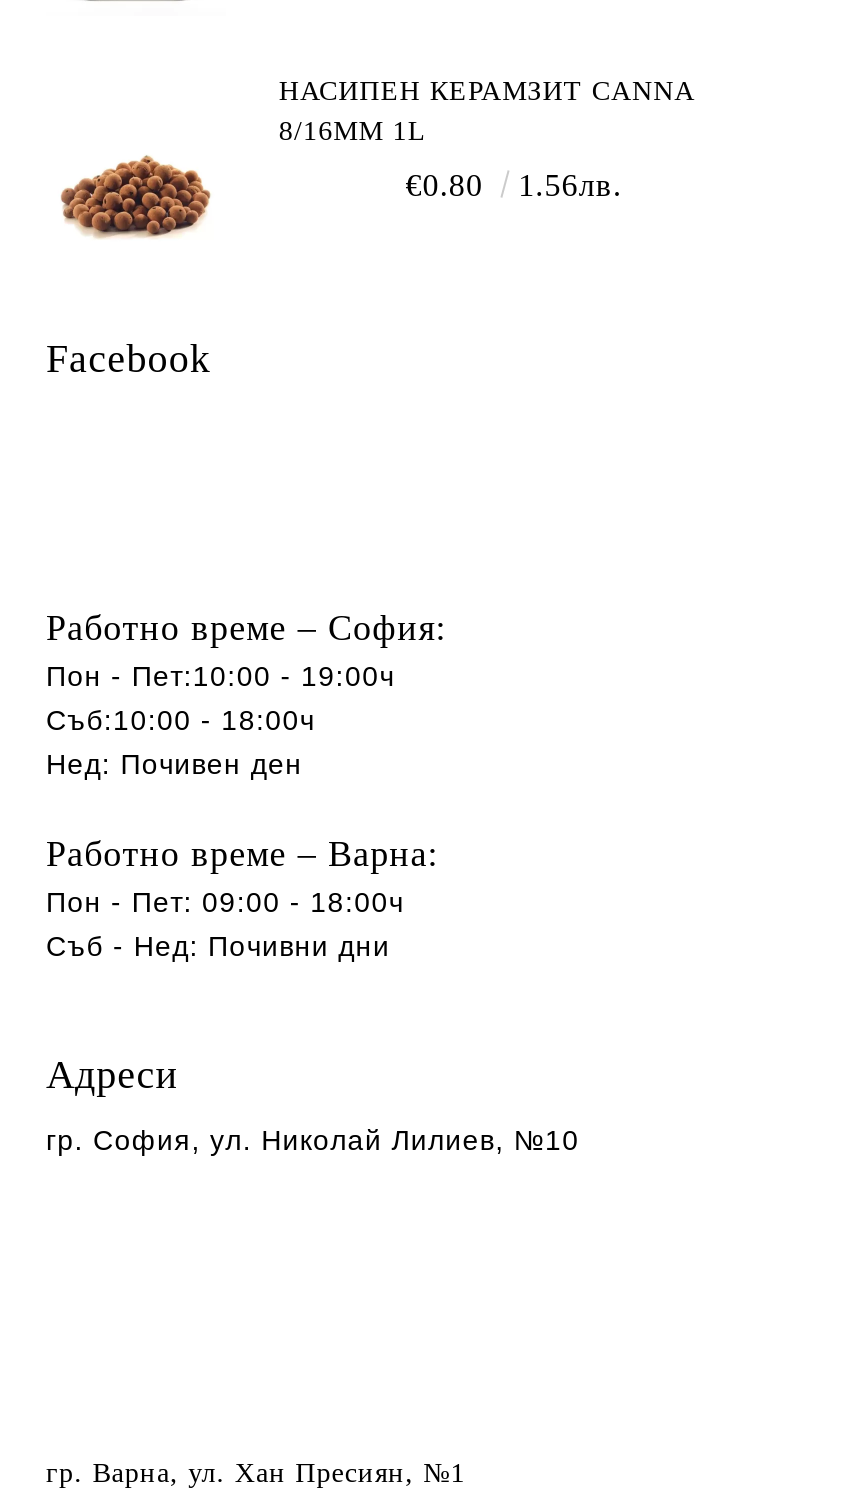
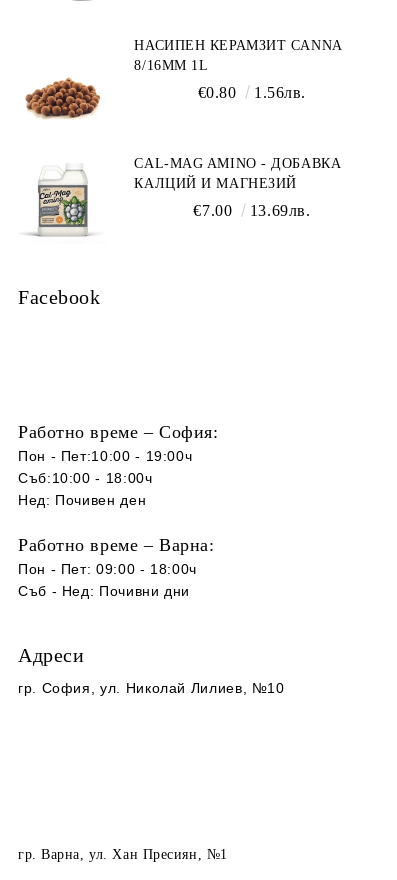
none -> [25,164,94,237] [image]
none -> [134,156,341,219] CAL-MAG AMINO - ДОБАВКА | КАЛЦИЙ И МАГНЕЗИЙ | €7.00 | 13.69лв.

